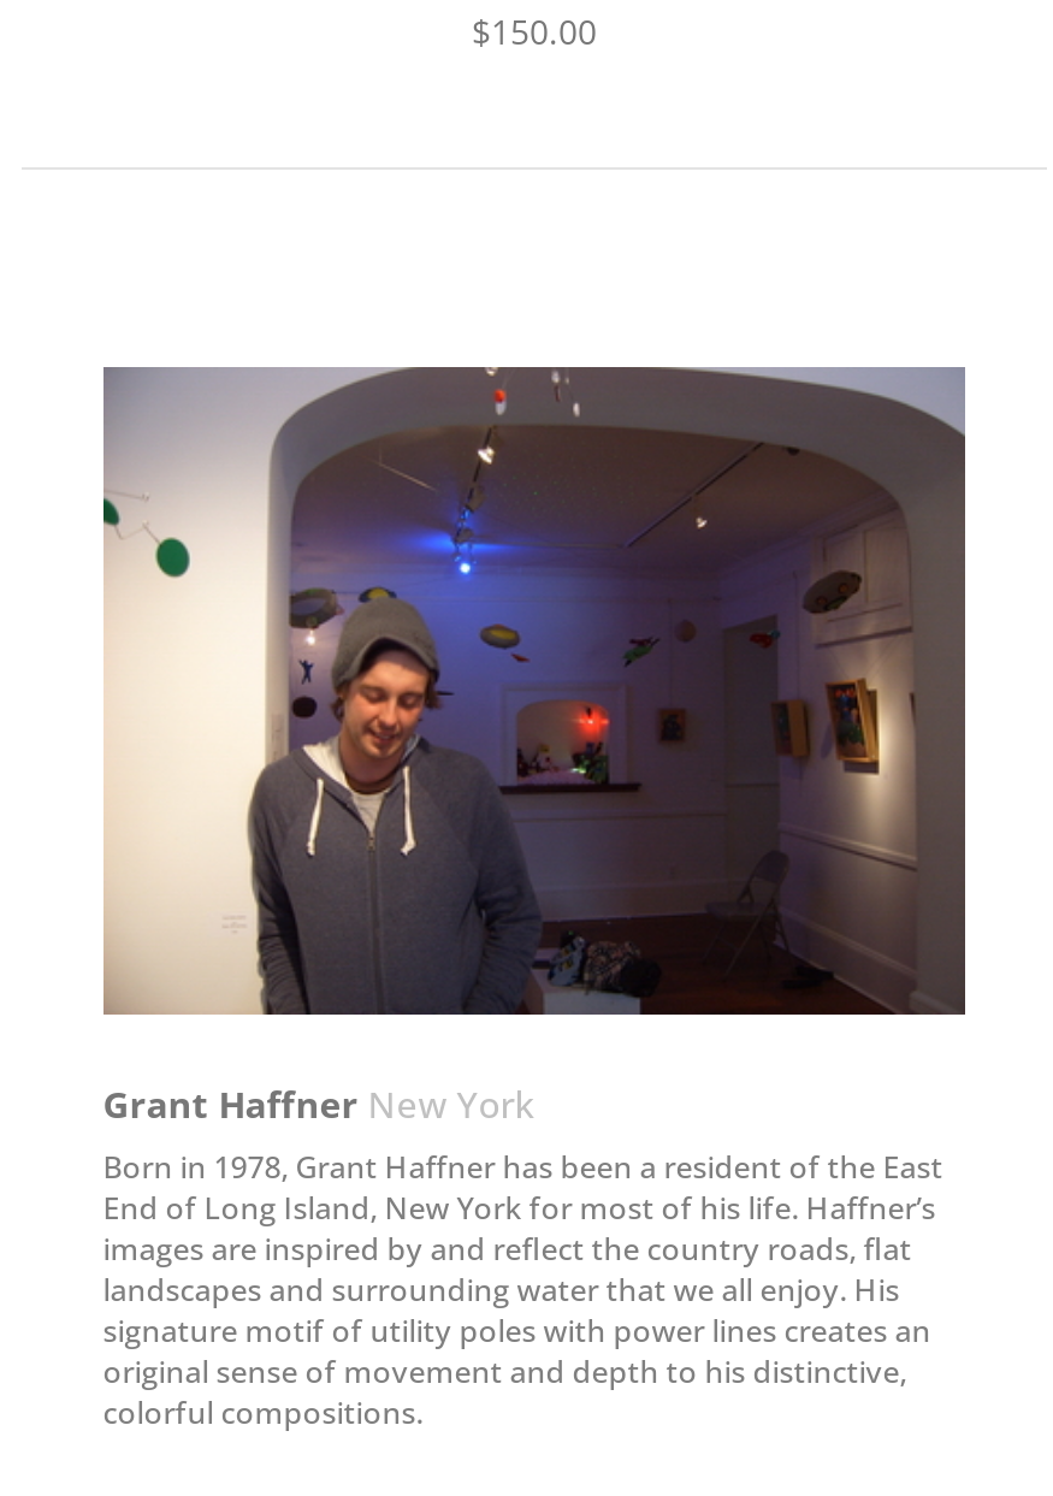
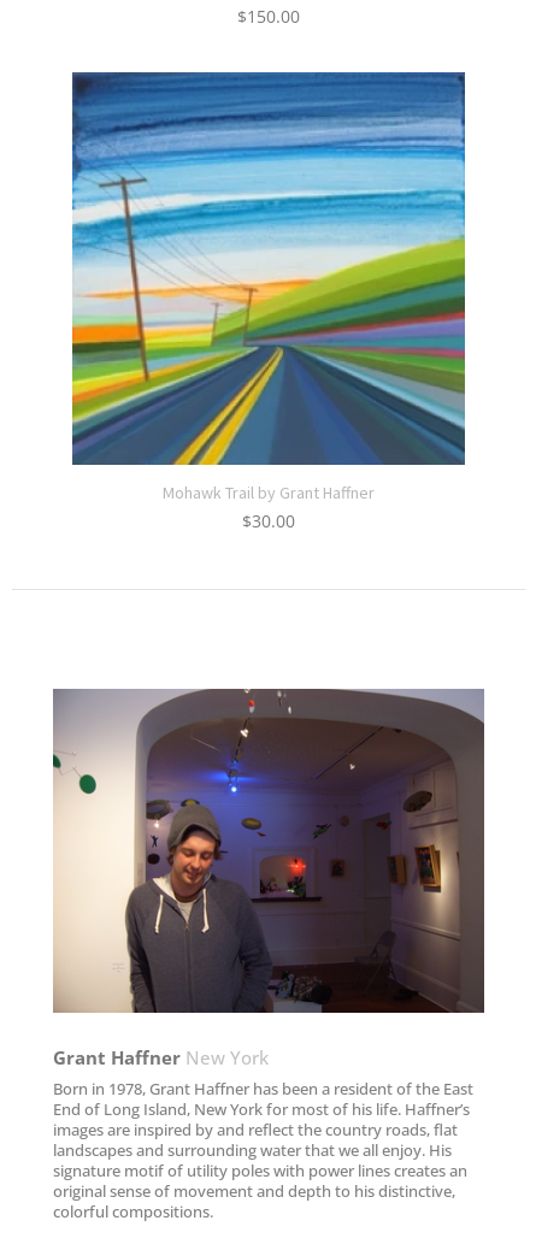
none -> [71,71,466,532] [image] | Mohawk Trail by Grant Haffner | $30.00

